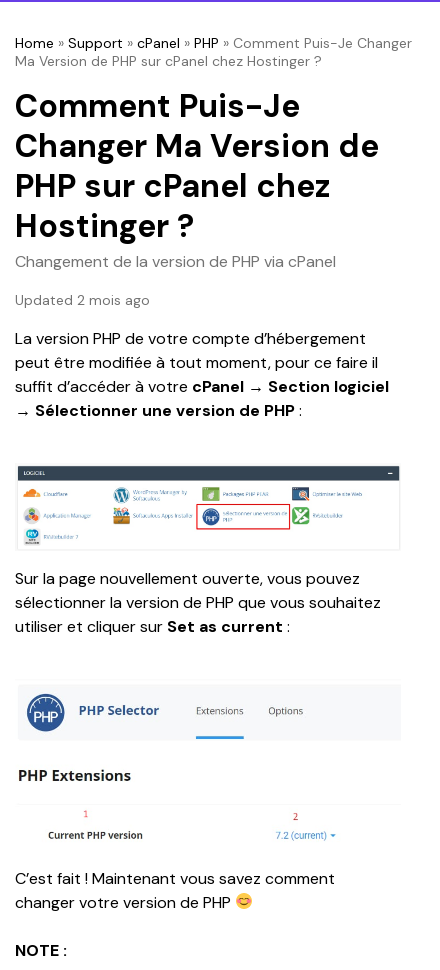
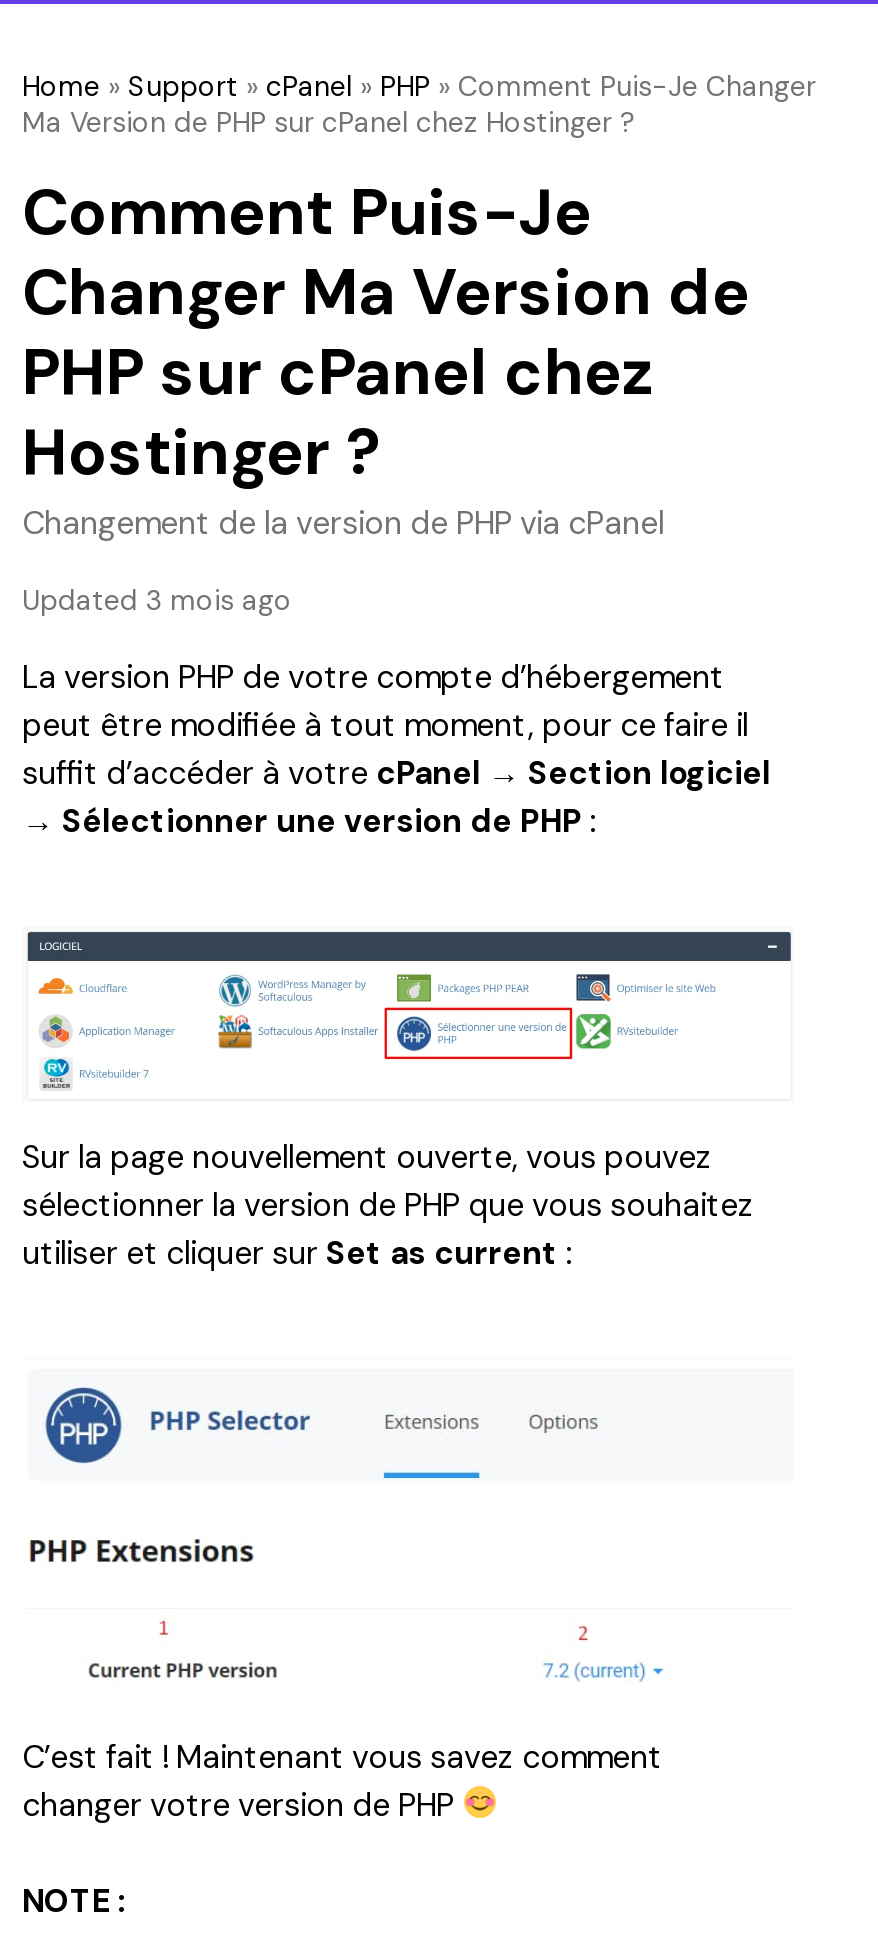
[15,291,150,309] Updated 2 mois ago -> [22,582,292,618] Updated 3 mois ago

